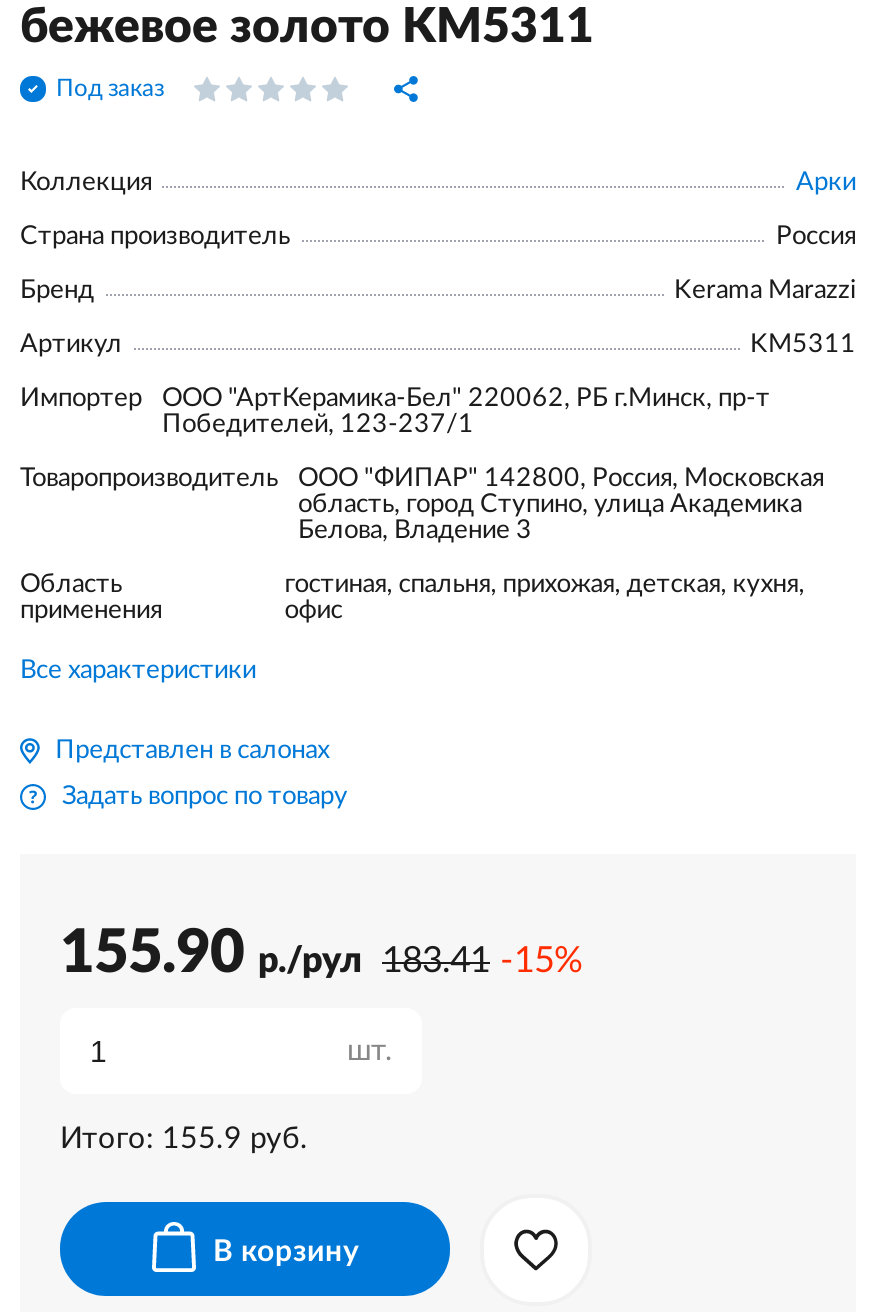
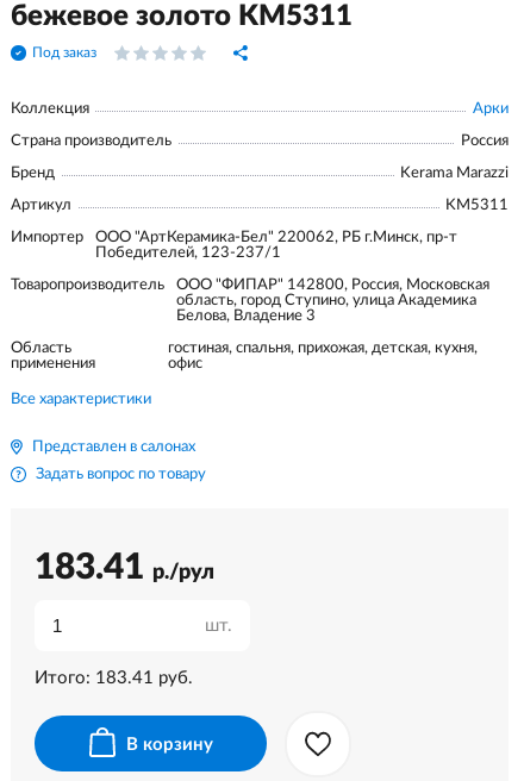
[60,924,582,984] 155.90 р./рул 183.41 -15% -> [35,550,214,586] 183.41 р./рул
[60,1124,308,1154] Итого: 155.9 руб. -> [35,669,193,687] Итого: 183.41 руб.

